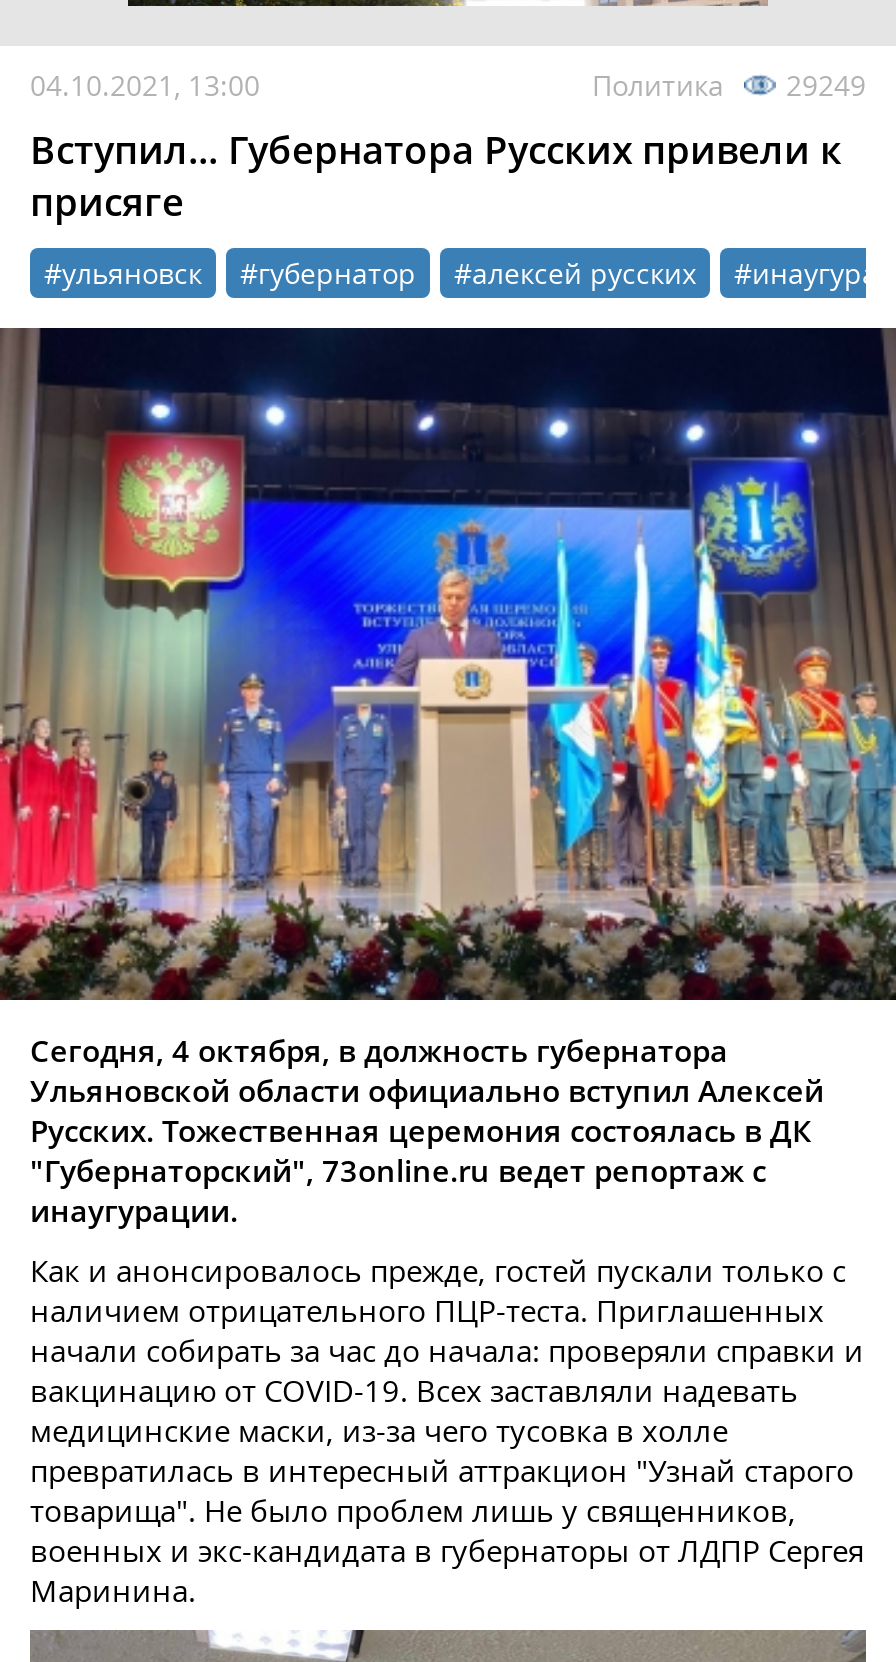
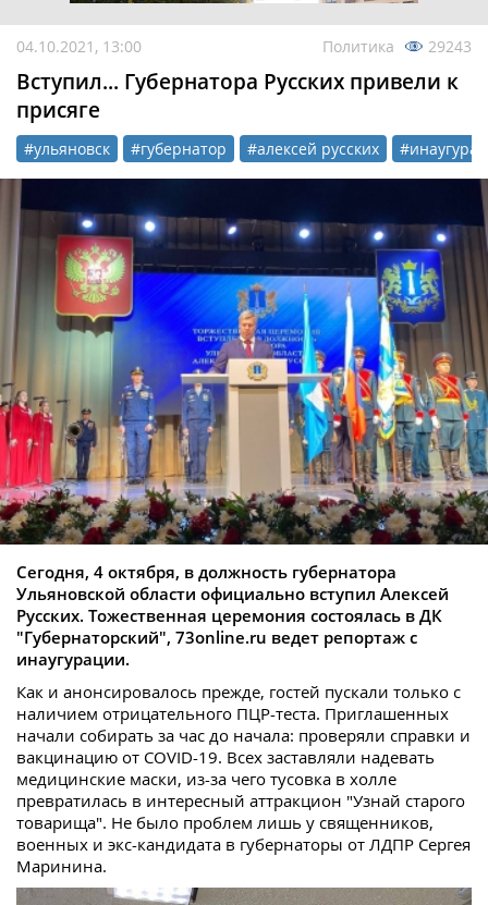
[592,66,866,104] Политика 29249 -> [322,36,472,57] Политика 29243

